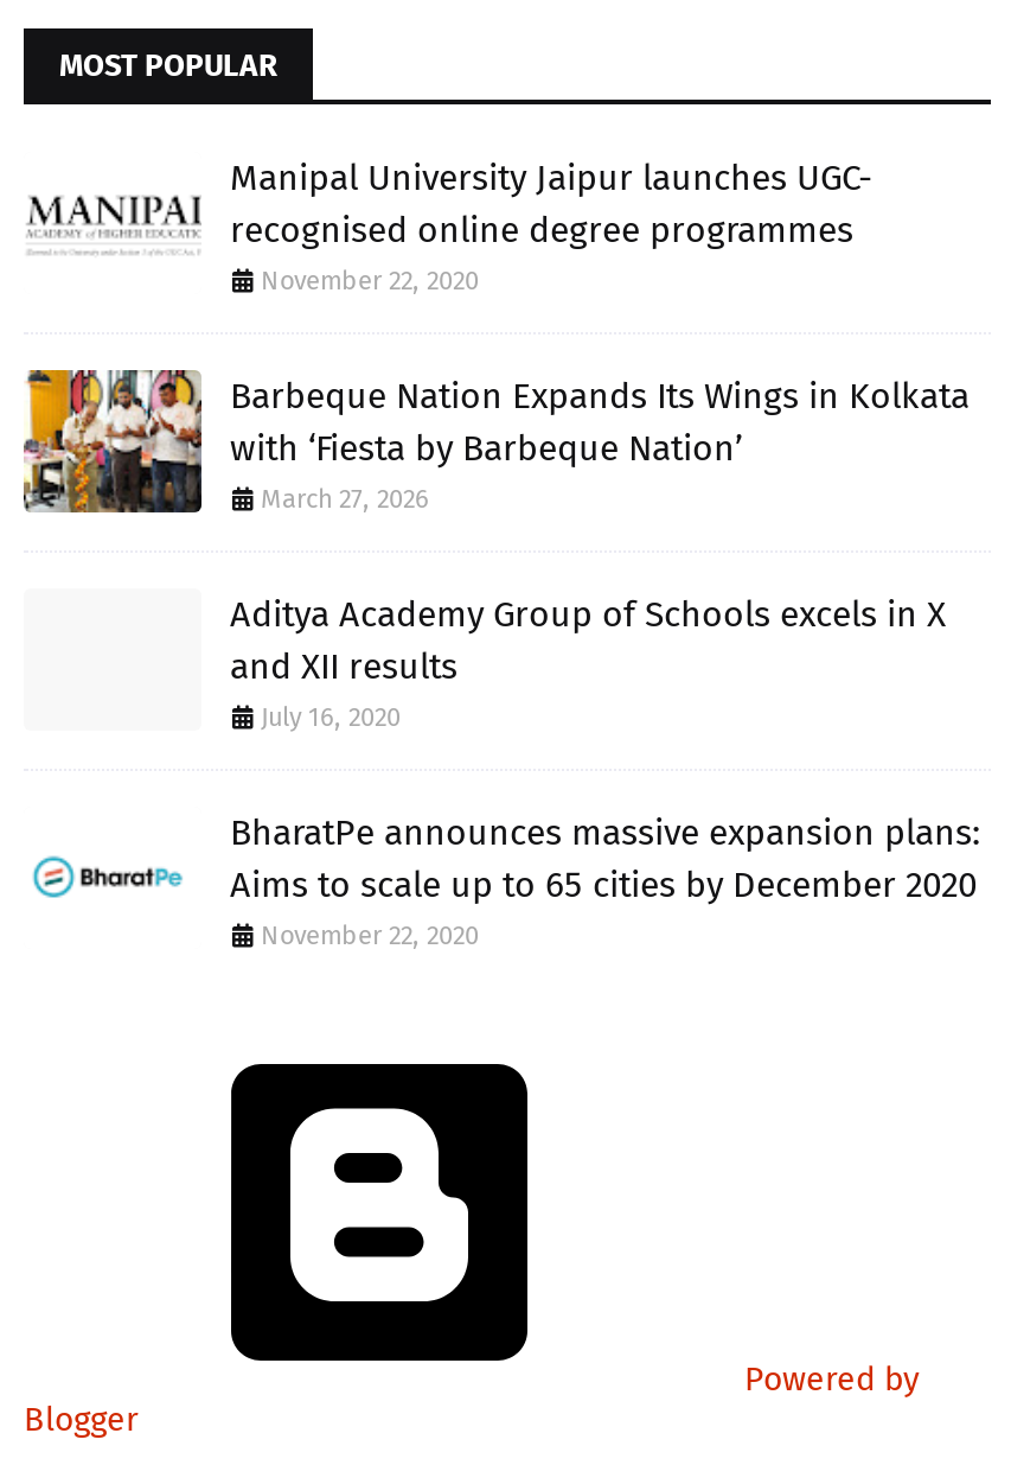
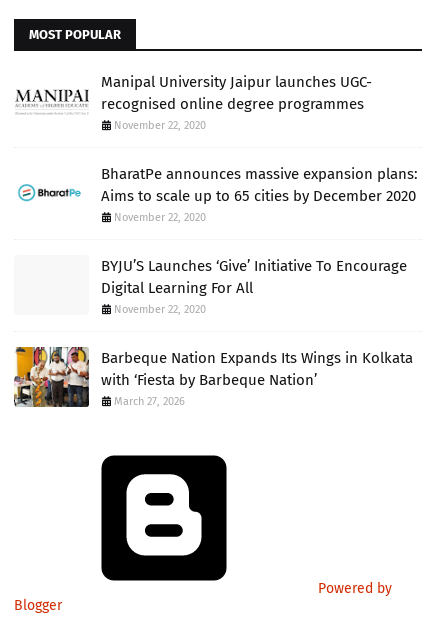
moved [21,368,970,515] -> [13,346,413,408]: [image] | Barbeque Nation Expands Its Wings in Kolkata | with ‘Fiesta by Barbeque Nation’ | March 27, 2026
[230,593,946,733] Aditya Academy Group of Schools excels in X | and XII results | July 16, 2020 -> none
moved [230,811,981,951] -> [101,165,418,224]: BharatPe announces massive expansion plans: | Aims to scale up to 65 cities by December 2020 | November 22, 2020
none -> [101,257,407,316] BYJU’S Launches ‘Give’ Initiative To Encourage | Digital Learning For All | November 22, 2020

